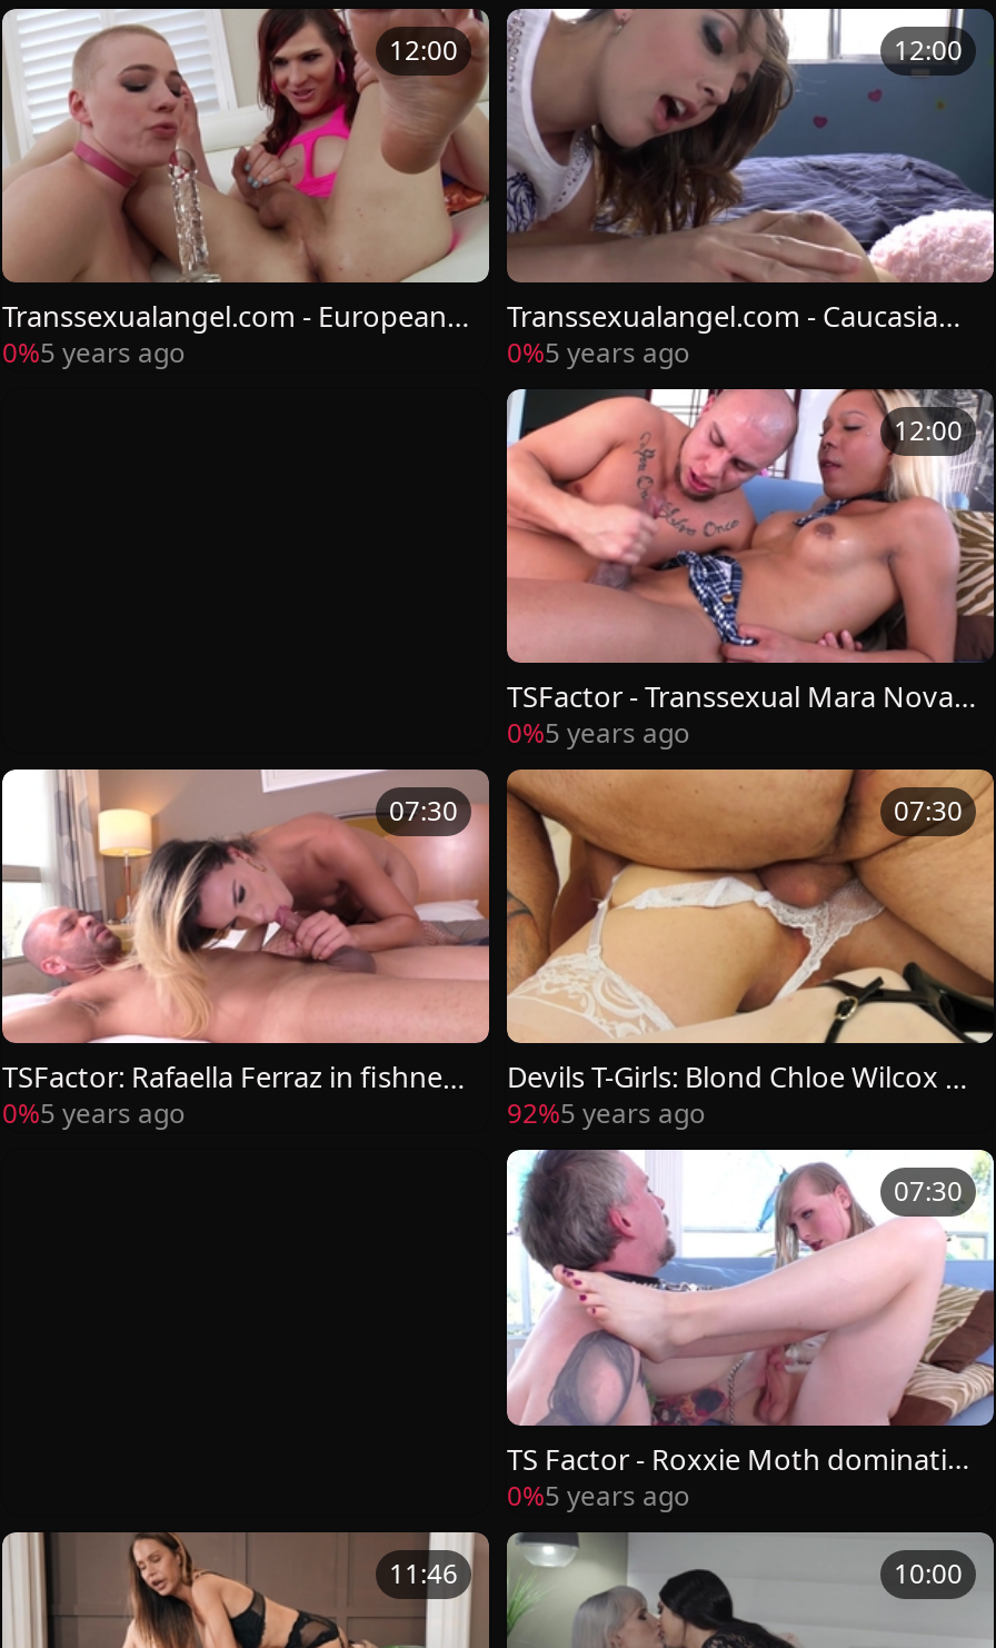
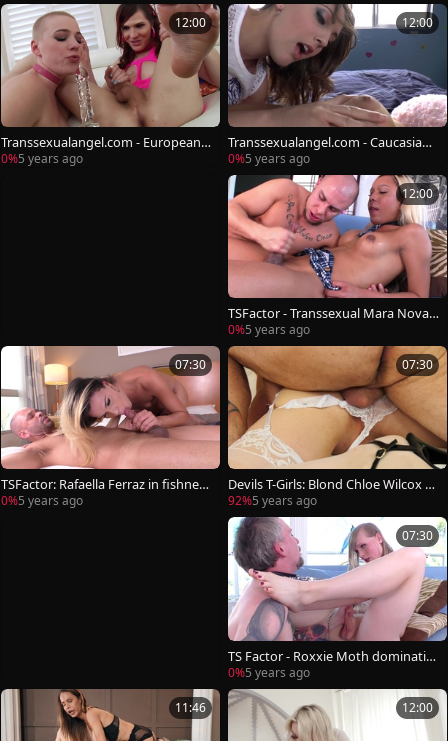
[894,1553,963,1591] 10:00 -> [402,698,433,715] 12:00

